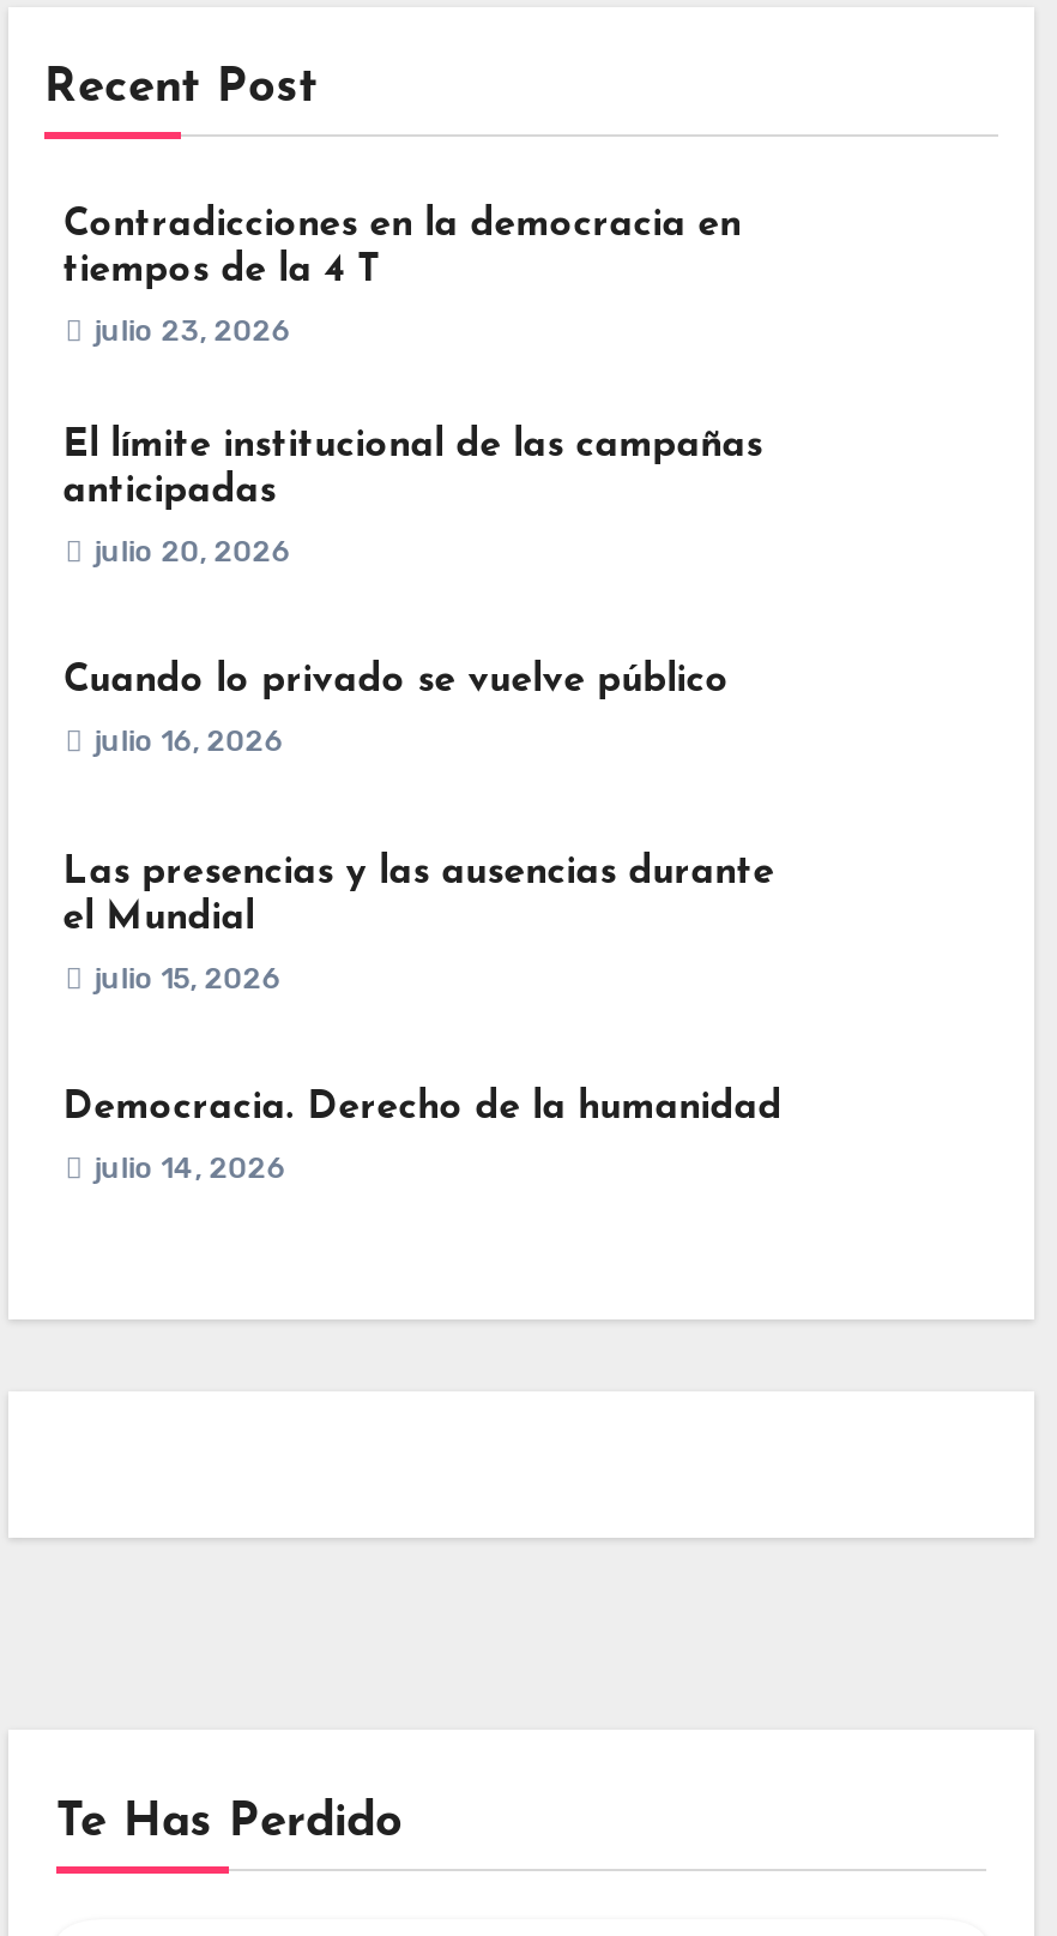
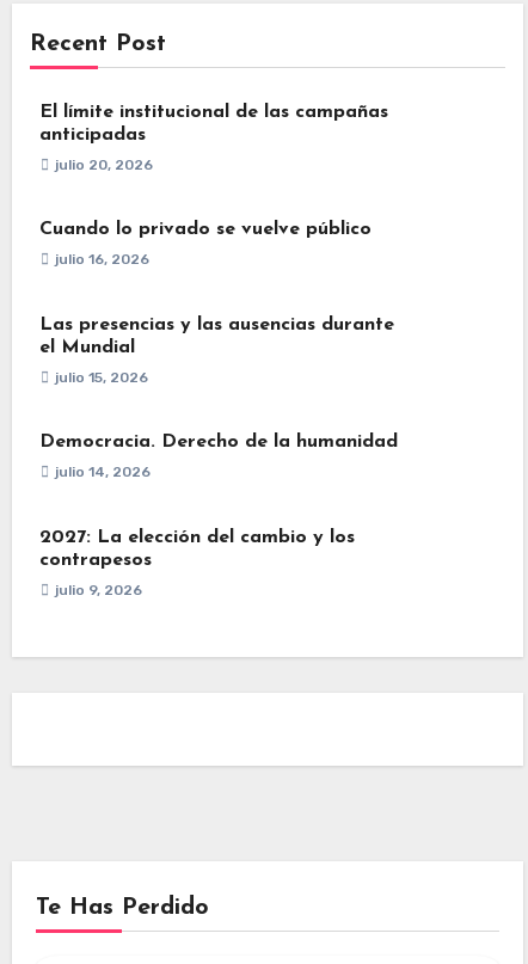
[63,206,741,348] Contradicciones en la democracia en | tiempos de la 4 T | julio 23, 2026 -> none
moved [63,427,782,1186] -> [39,103,398,481]: El límite institucional de las campañas | anticipadas | julio 20, 2026 | ... | Democracia. Derecho de la humanidad | julio 14, 2026
none -> [39,528,355,598] 2027: La elección del cambio y los | contrapesos | julio 9, 2026

